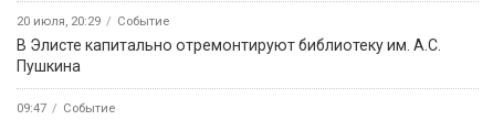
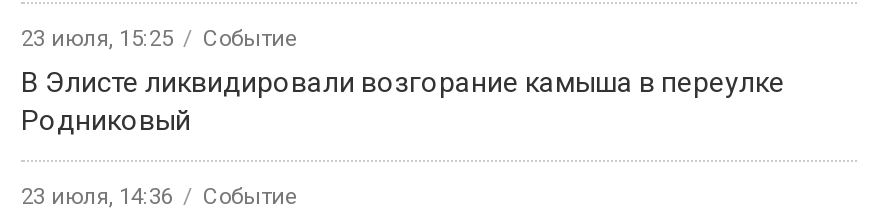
[17,14,169,28] 20 июля, 20:29 Событие -> [21,25,297,51] 23 июля, 15:25 Событие
[17,36,441,74] В Элисте капитально отремонтируют библиотеку им. А.С. | Пушкина -> [21,65,785,135] В Элисте ликвидировали возгорание камыша в переулке | Родниковый
[17,101,115,115] 09:47 Событие -> [21,183,297,209] 23 июля, 14:36 Событие

